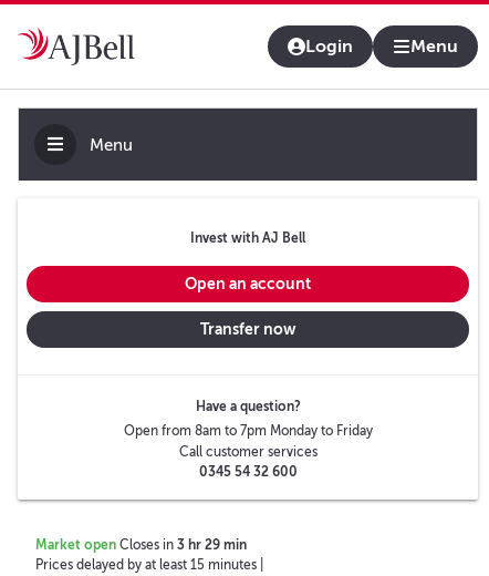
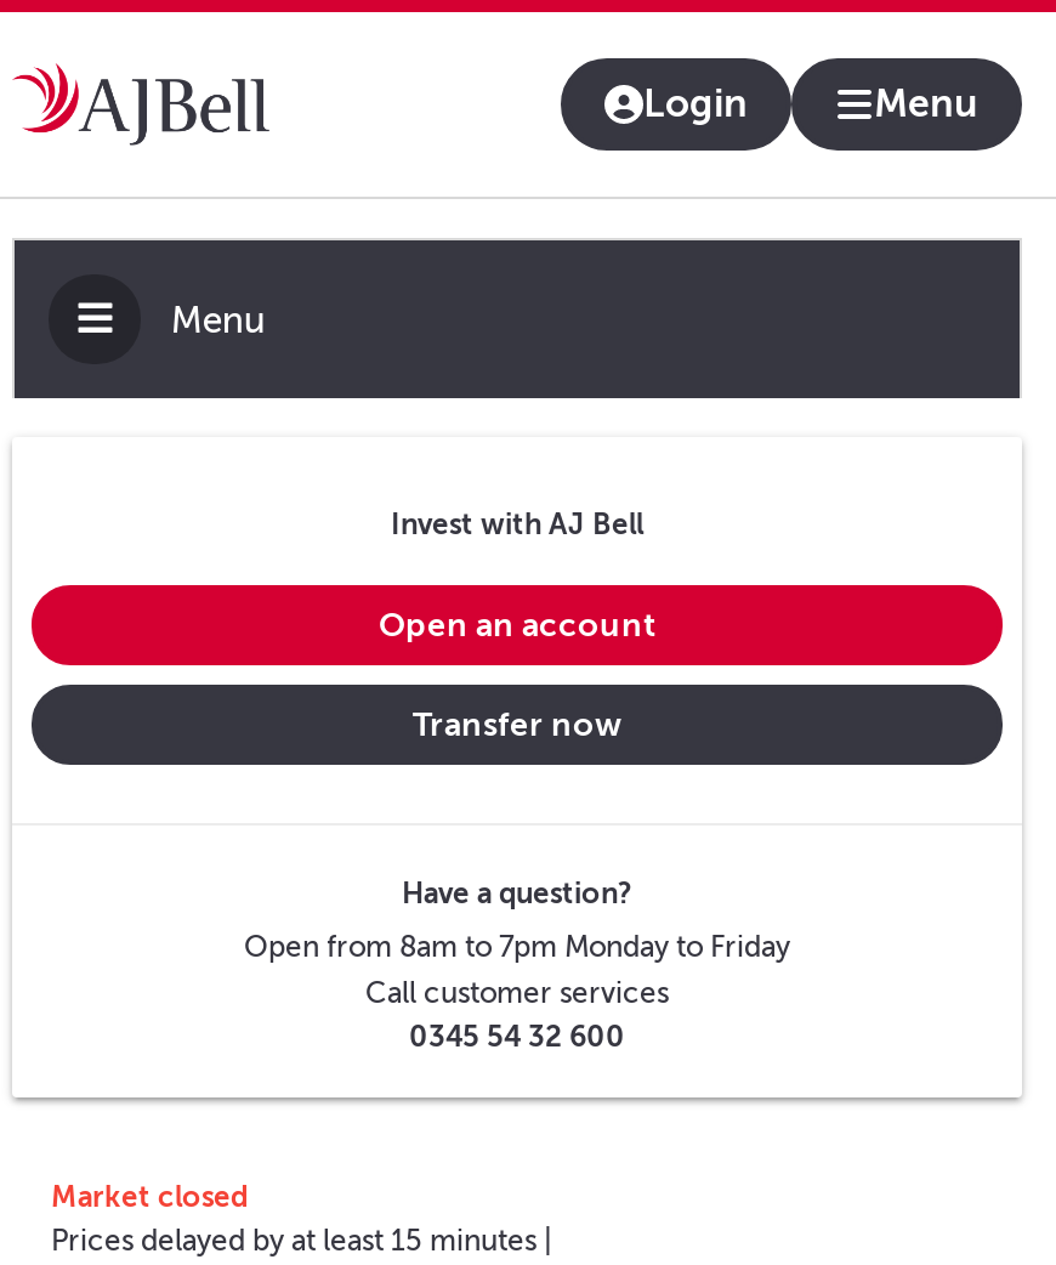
[35,538,247,553] Market open Closes in 3 hr 29 min -> [51,1181,248,1215] Market closed

